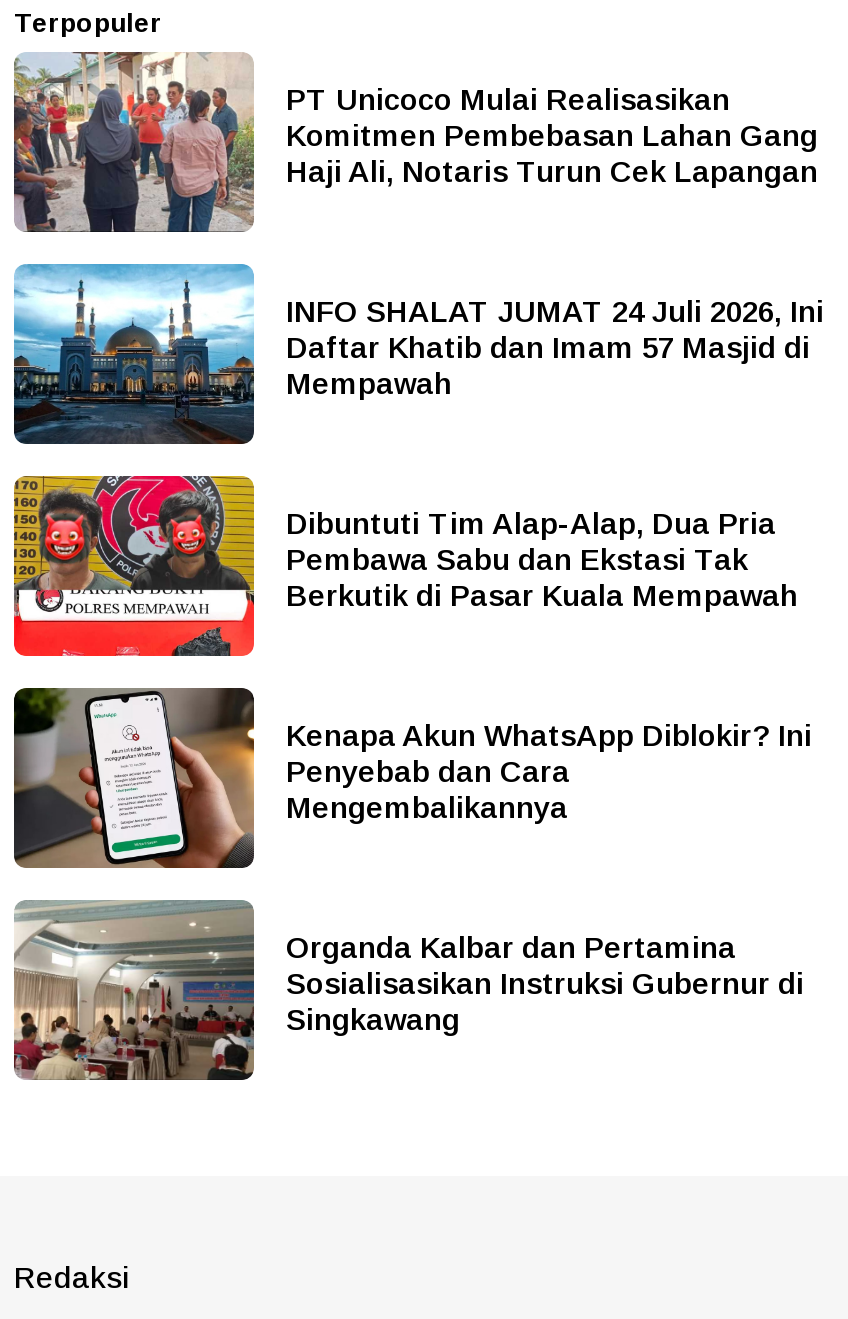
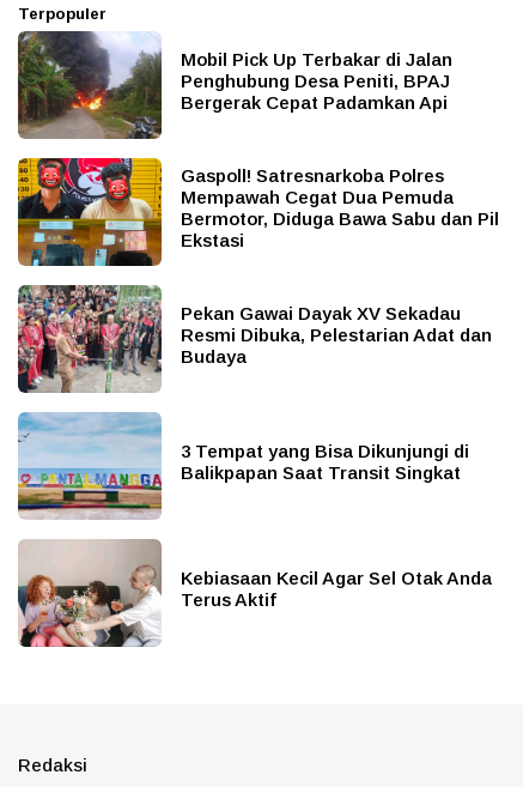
[12,50,818,234] [image] | PT Unicoco Mulai Realisasikan | Komitmen Pembebasan Lahan Gang | Haji Ali, Notaris Turun Cek Lapangan -> [17,30,452,140] [image] | Mobil Pick Up Terbakar di Jalan | Penghubung Desa Peniti, BPAJ | Bergerak Cepat Padamkan Api
[12,262,824,446] [image] | INFO SHALAT JUMAT 24 Juli 2026, Ini | Daftar Khatib dan Imam 57 Masjid di | Mempawah -> [17,157,499,267] [image] | Gaspoll! Satresnarkoba Polres | Mempawah Cegat Dua Pemuda | Bermotor, Diduga Bawa Sabu dan Pil | Ekstasi
[12,474,798,658] [image] | Dibuntuti Tim Alap-Alap, Dua Pria | Pembawa Sabu dan Ekstasi Tak | Berkutik di Pasar Kuala Mempawah -> [17,284,492,394] [image] | Pekan Gawai Dayak XV Sekadau | Resmi Dibuka, Pelestarian Adat dan | Budaya
[12,686,812,870] [image] | Kenapa Akun WhatsApp Diblokir? Ini | Penyebab dan Cara | Mengembalikannya -> [17,412,469,520] [image] | 3 Tempat yang Bisa Dikunjungi di | Balikpapan Saat Transit Singkat
[12,900,804,1082] [image] | Organda Kalbar dan Pertamina | Sosialisasikan Instruksi Gubernur di | Singkawang -> [17,539,492,648] [image] | Kebiasaan Kecil Agar Sel Otak Anda | Terus Aktif

